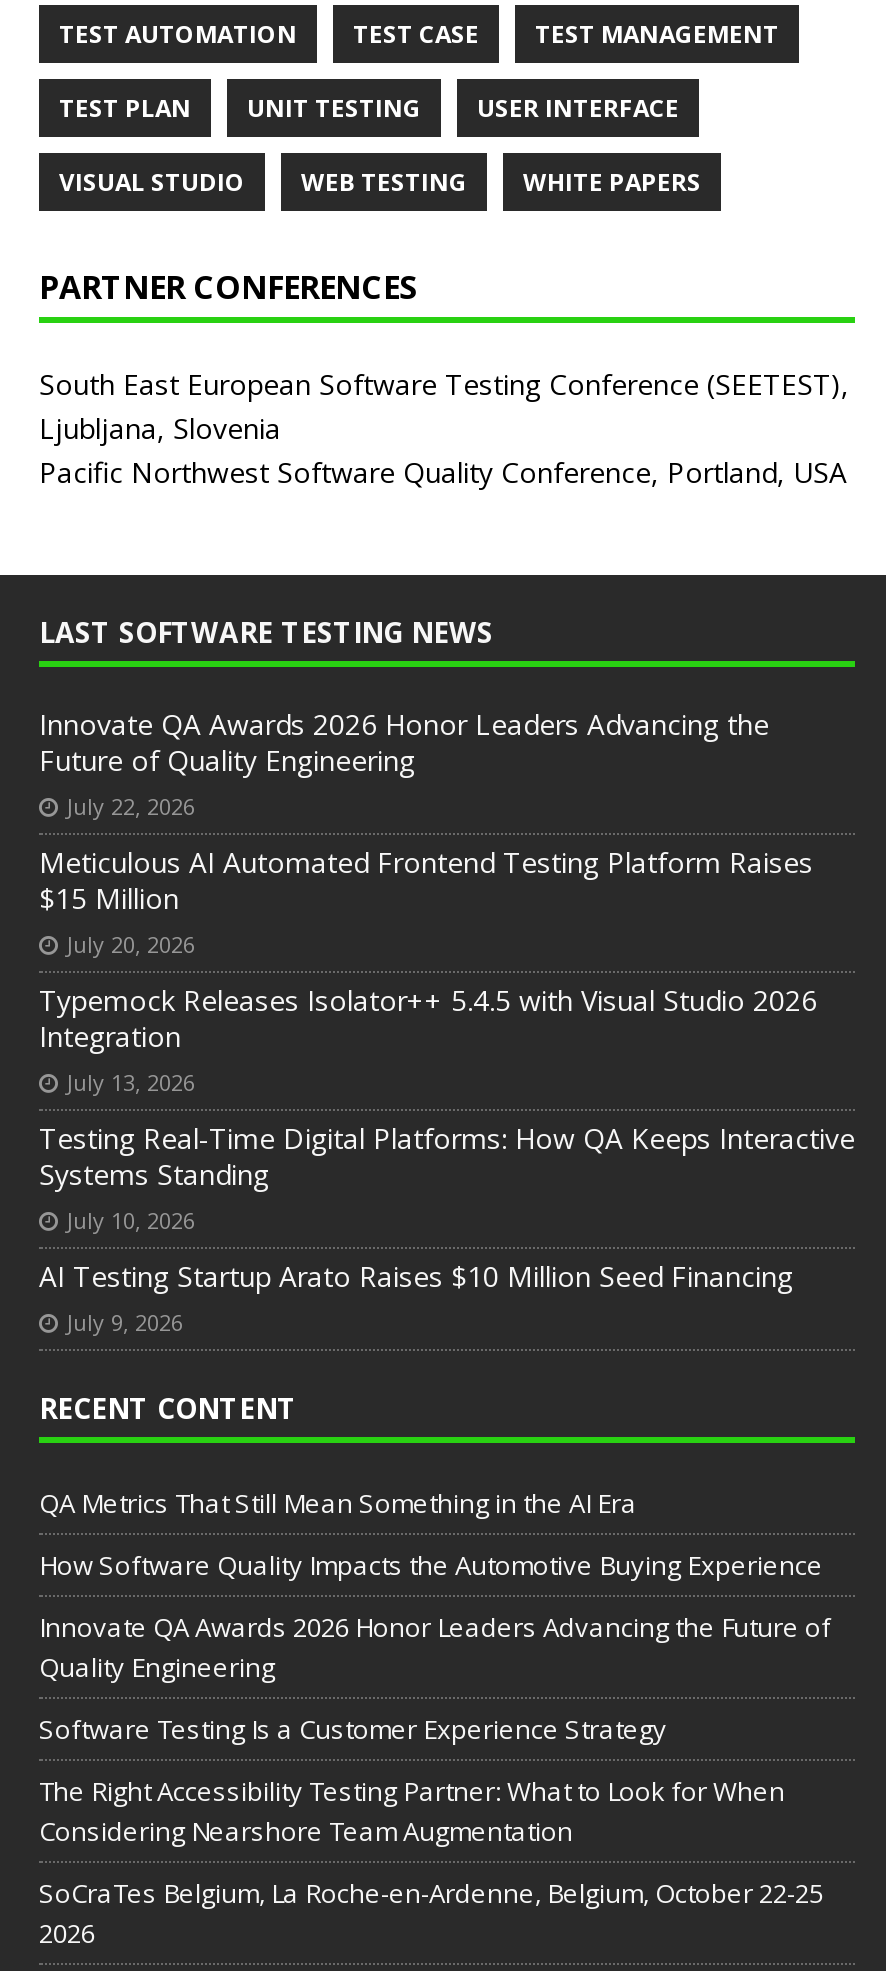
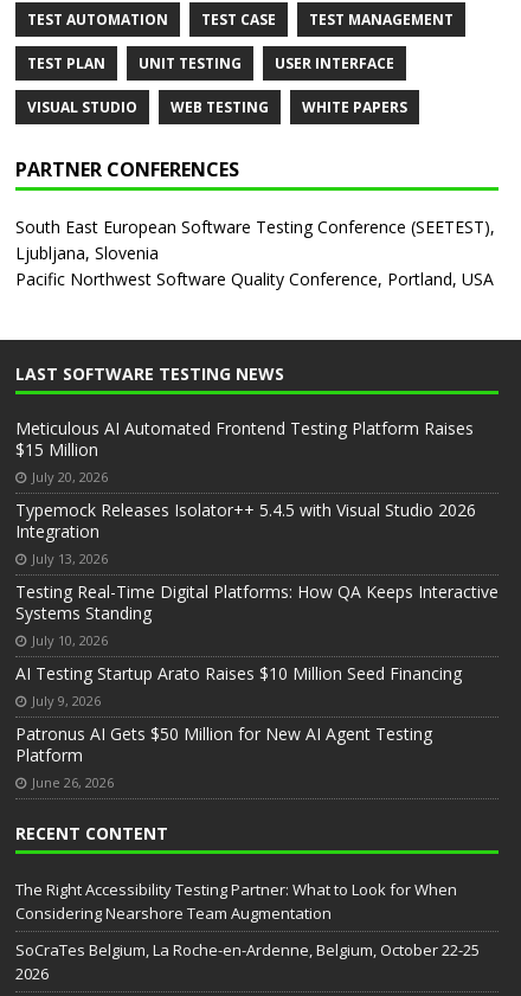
[39,706,769,822] Innovate QA Awards 2026 Honor Leaders Advancing the | Future of Quality Engineering | July 22, 2026 -> none
none -> [15,723,432,792] Patronus AI Gets $50 Million for New AI Agent Testing | Platform | June 26, 2026
[39,1486,831,1748] QA Metrics That Still Mean Something in the AI Era | How Software Quality Impacts the Automotive Buying Experience | Innovate QA Awards 2026 Honor Leaders Advancing the Future of | Quality Engineering | Software Testing Is a Customer Experience Strategy -> none

